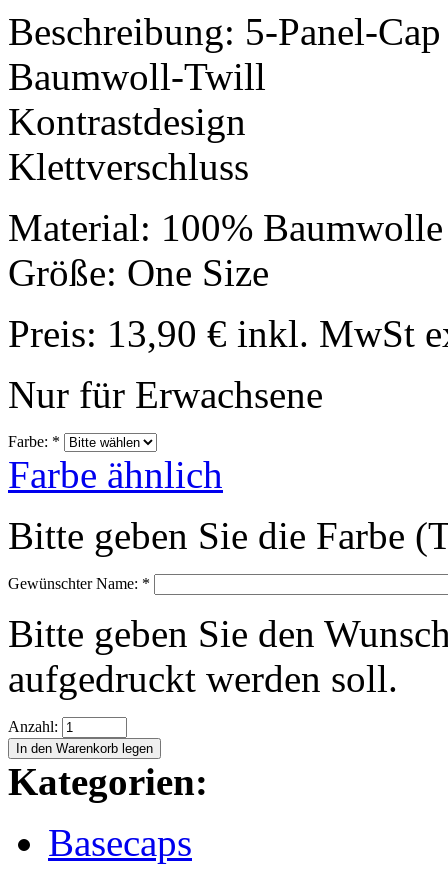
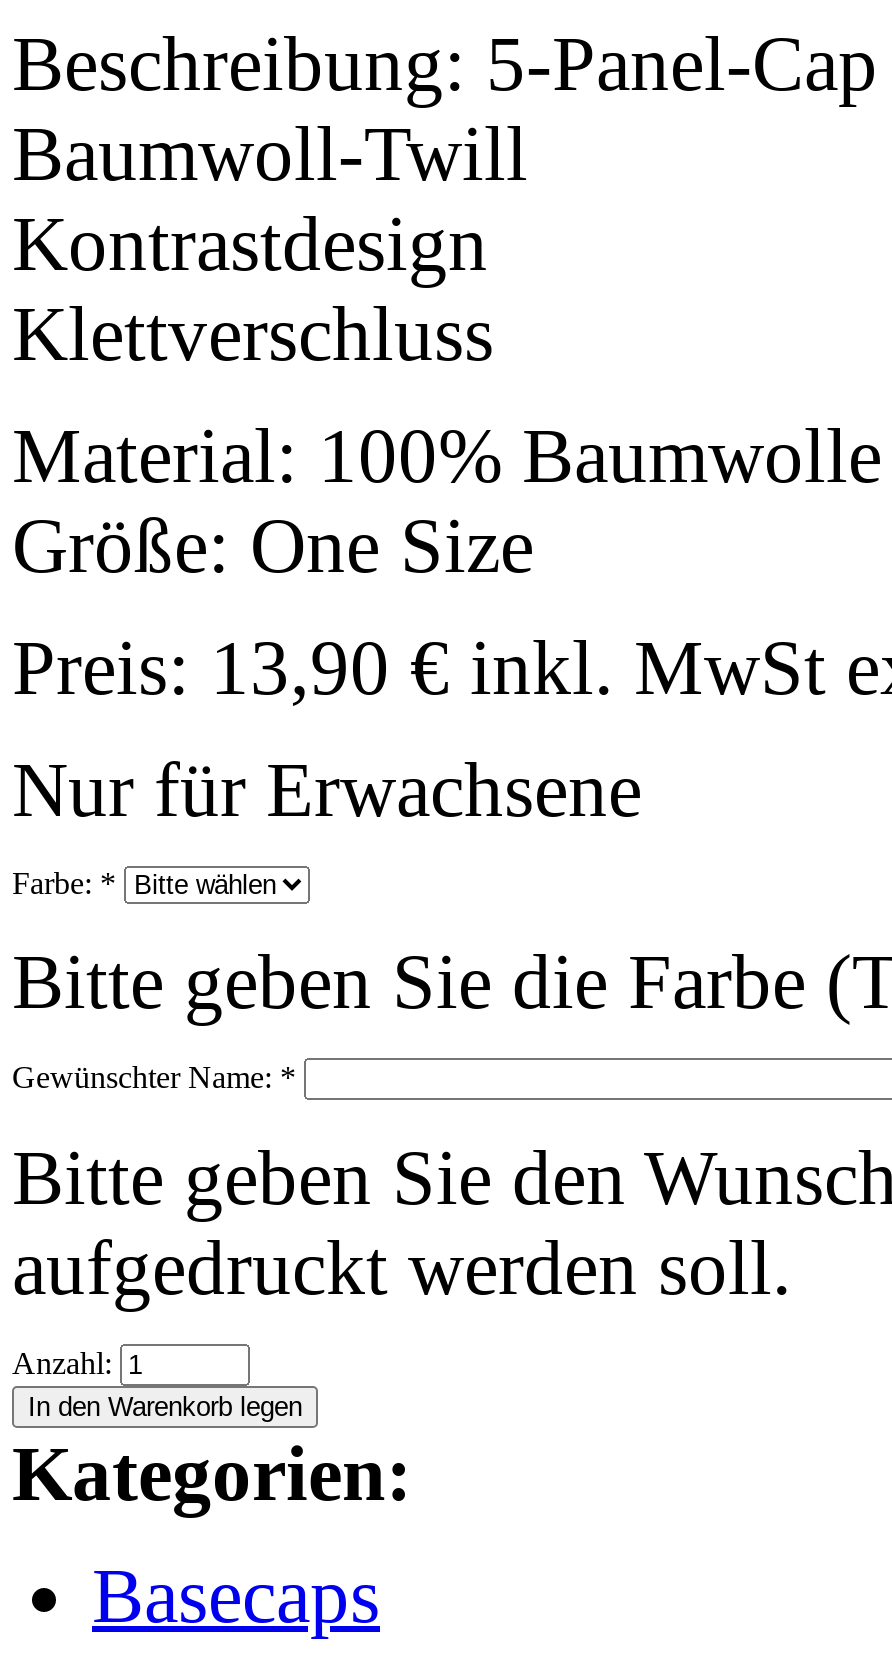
[8,453,223,496] Farbe ähnlich -> none

